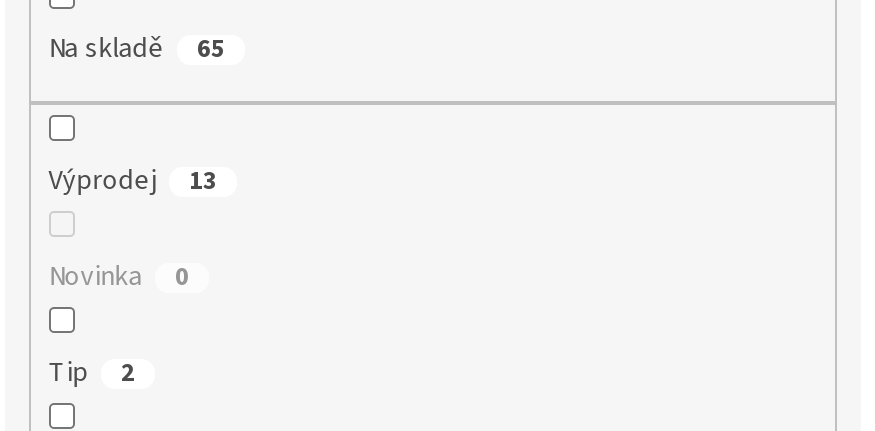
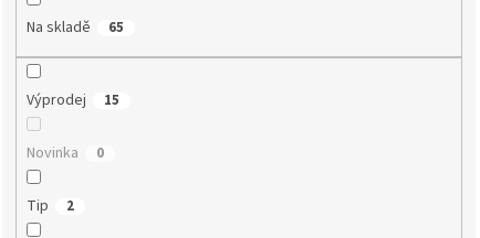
[49,160,217,200] Výprodej 13 -> [26,89,119,111] Výprodej 15

